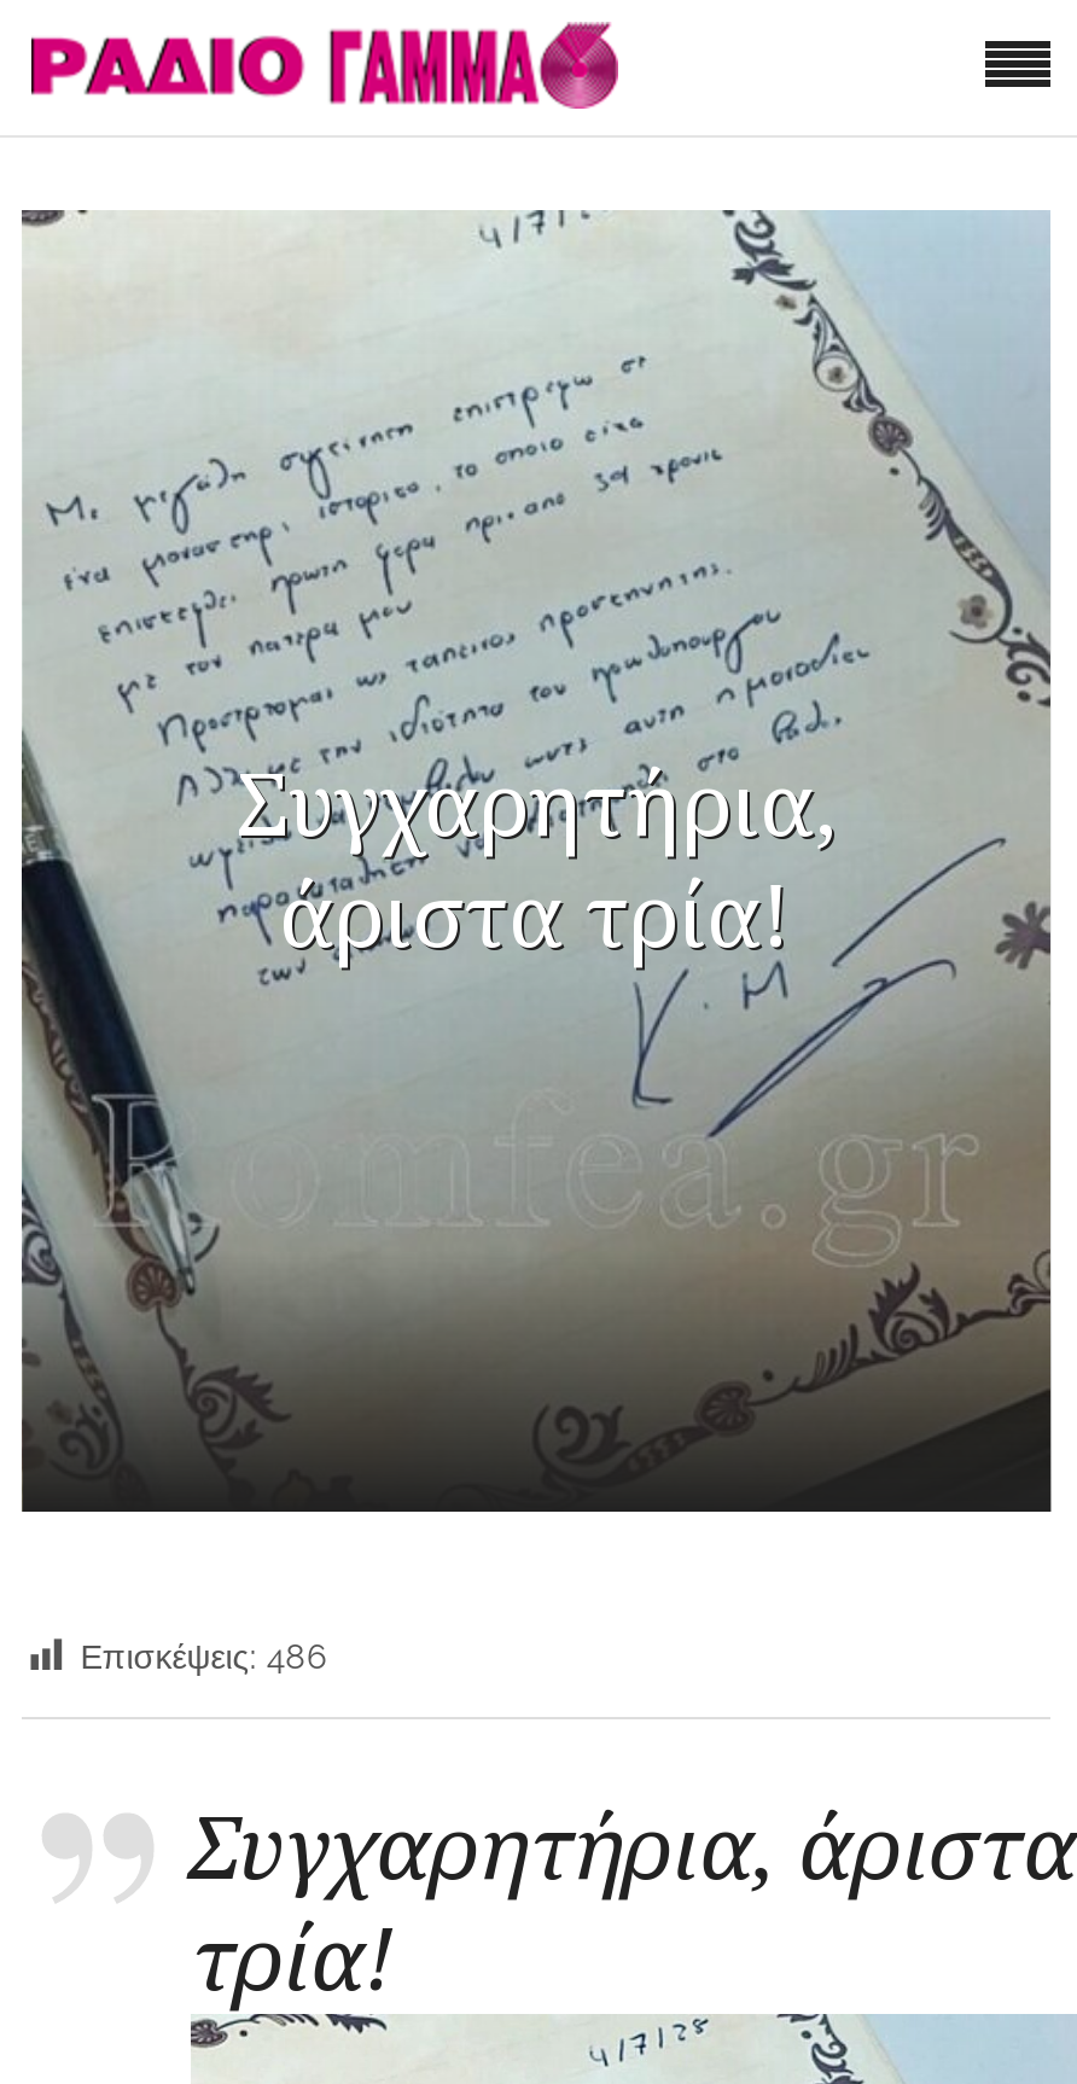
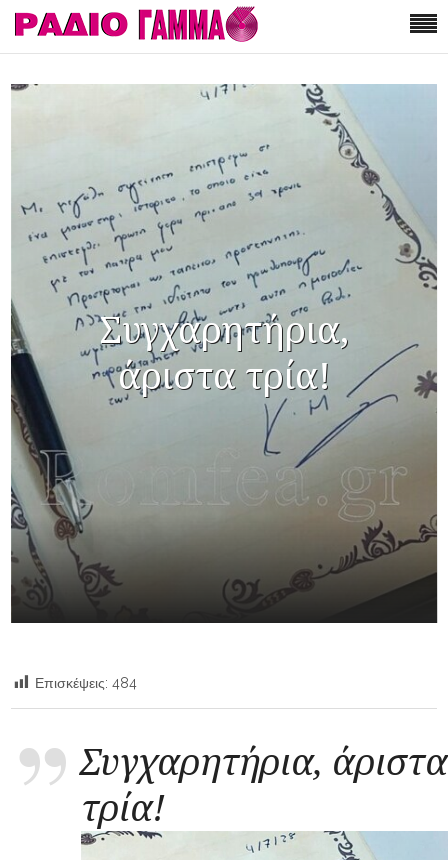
[80,1637,329,1676] Επισκέψεις: 486 -> [35,675,137,691] Επισκέψεις: 484

